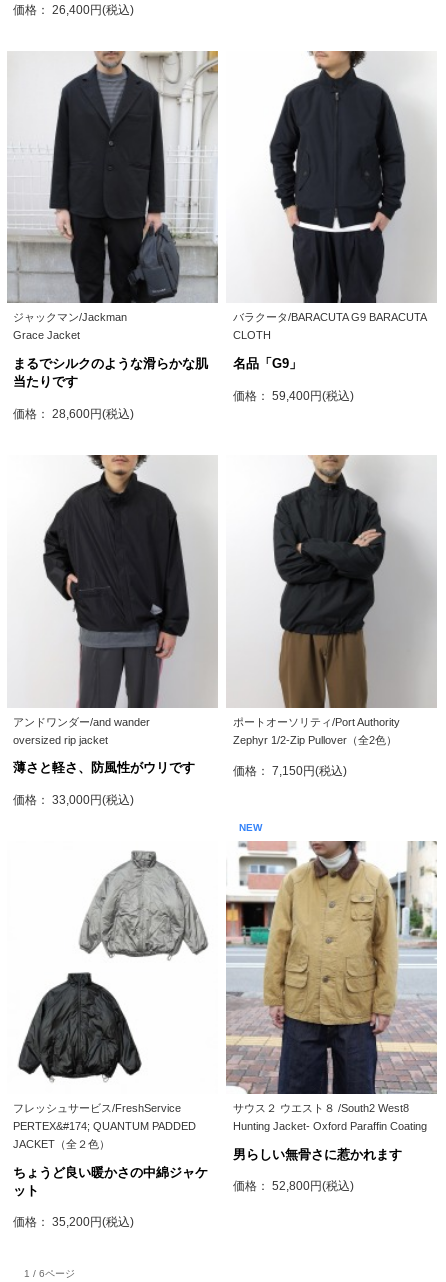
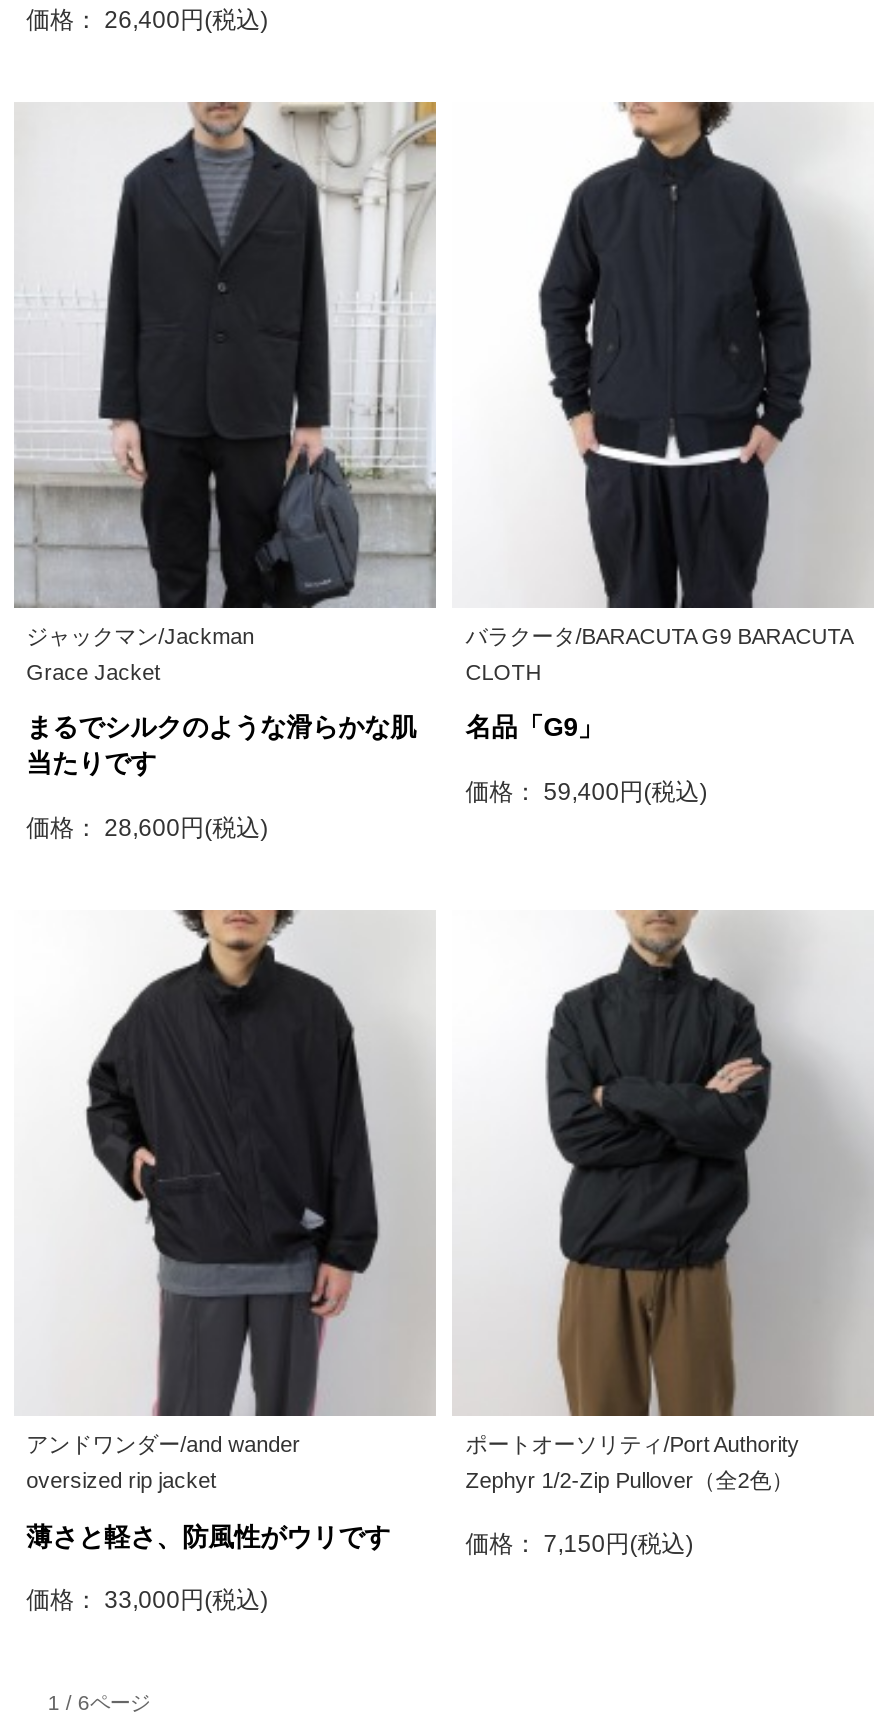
[239,822,262,833] NEW -> none
[225,840,438,1193] [image] | サウス２ ウエスト８ /South2 West8 | Hunting Jacket- Oxford Paraffin Coating | 男らしい無骨さに惹かれます | 価格： 52,800円(税込) -> none
[78,850,208,961] [image] -> none
[13,971,208,1229] [image] | フレッシュサービス/FreshService | PERTEX&#174; QUANTUM PADDED | JACKET（全２色） | ちょうど良い暖かさの中綿ジャケ | ット | 価格： 35,200円(税込) -> none

